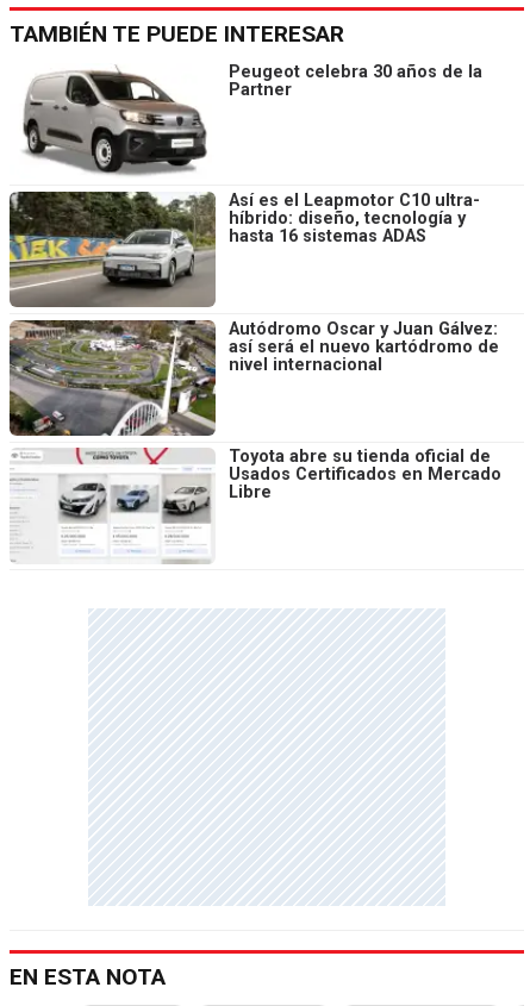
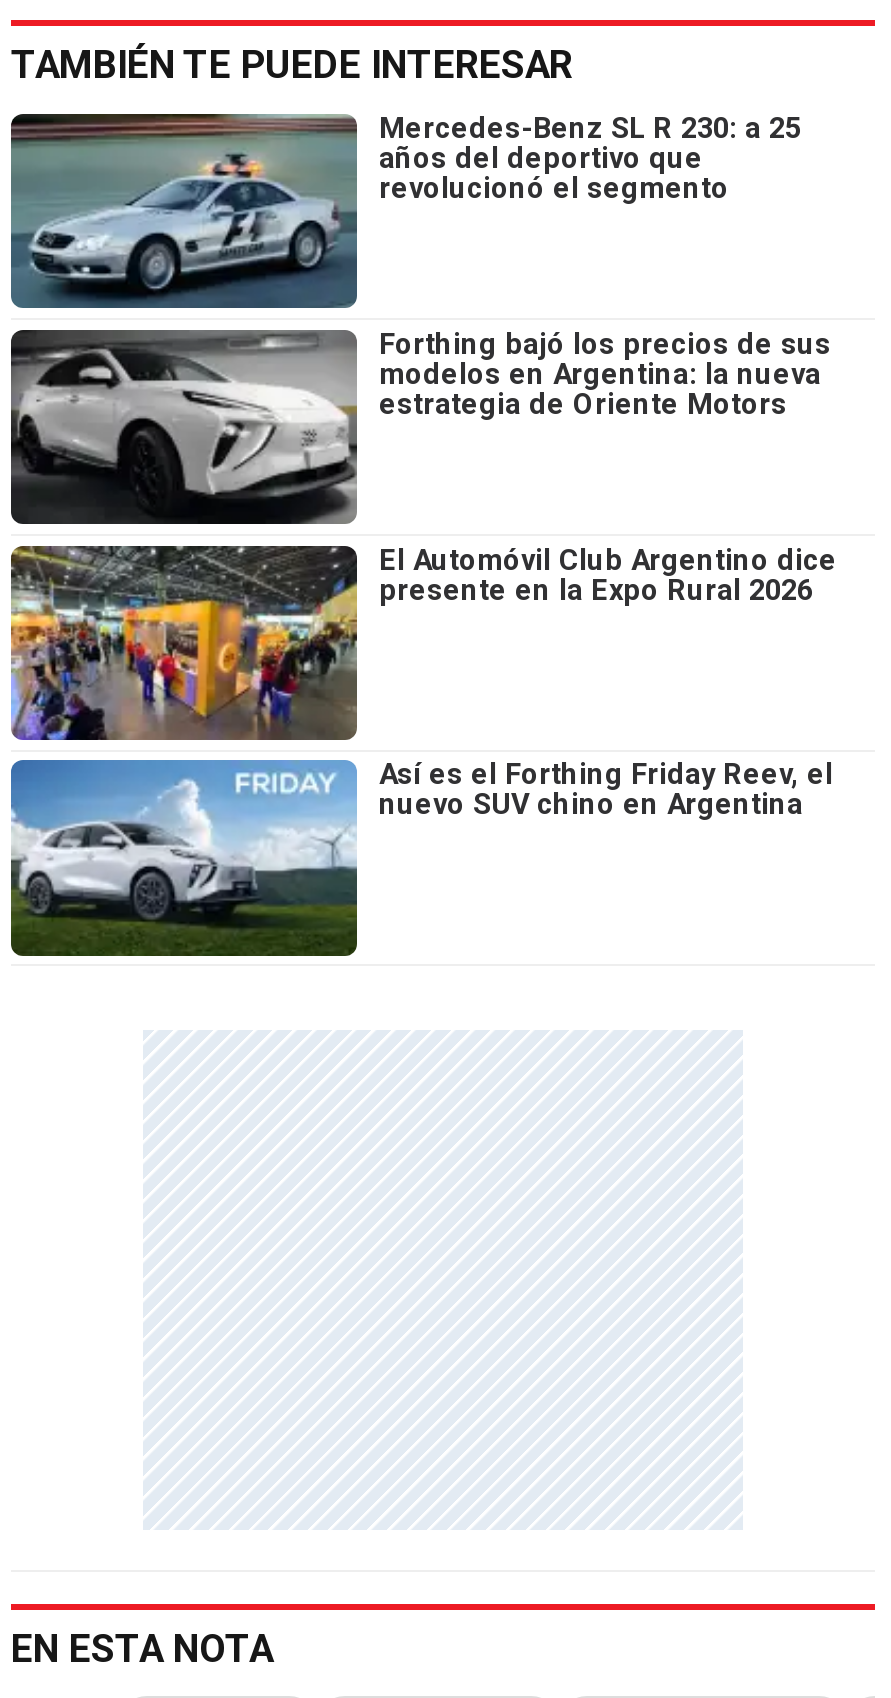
[10,62,482,179] [image] | Peugeot celebra 30 años de la | Partner -> [9,112,801,310] [image] | Mercedes-Benz SL R 230: a 25 | años del deportivo que | revolucionó el segmento
[8,190,480,308] [image] | Así es el Leapmotor C10 ultra- | híbrido: diseño, tecnología y | hasta 16 sistemas ADAS -> [9,328,831,526] [image] | Forthing bajó los precios de sus | modelos en Argentina: la nueva | estrategia de Oriente Motors
[8,318,499,437] [image] | Autódromo Oscar y Juan Gálvez: | así será el nuevo kartódromo de | nivel internacional -> [9,543,837,742] [image] | El Automóvil Club Argentino dice | presente en la Expo Rural 2026
[10,446,501,564] [image] | Toyota abre su tienda oficial de | Usados Certificados en Mercado | Libre -> [9,758,833,958] [image] | Así es el Forthing Friday Reev, el | nuevo SUV chino en Argentina

